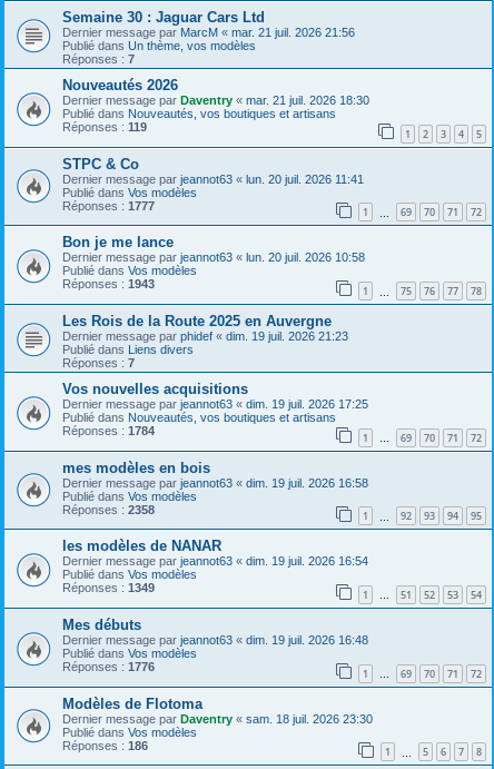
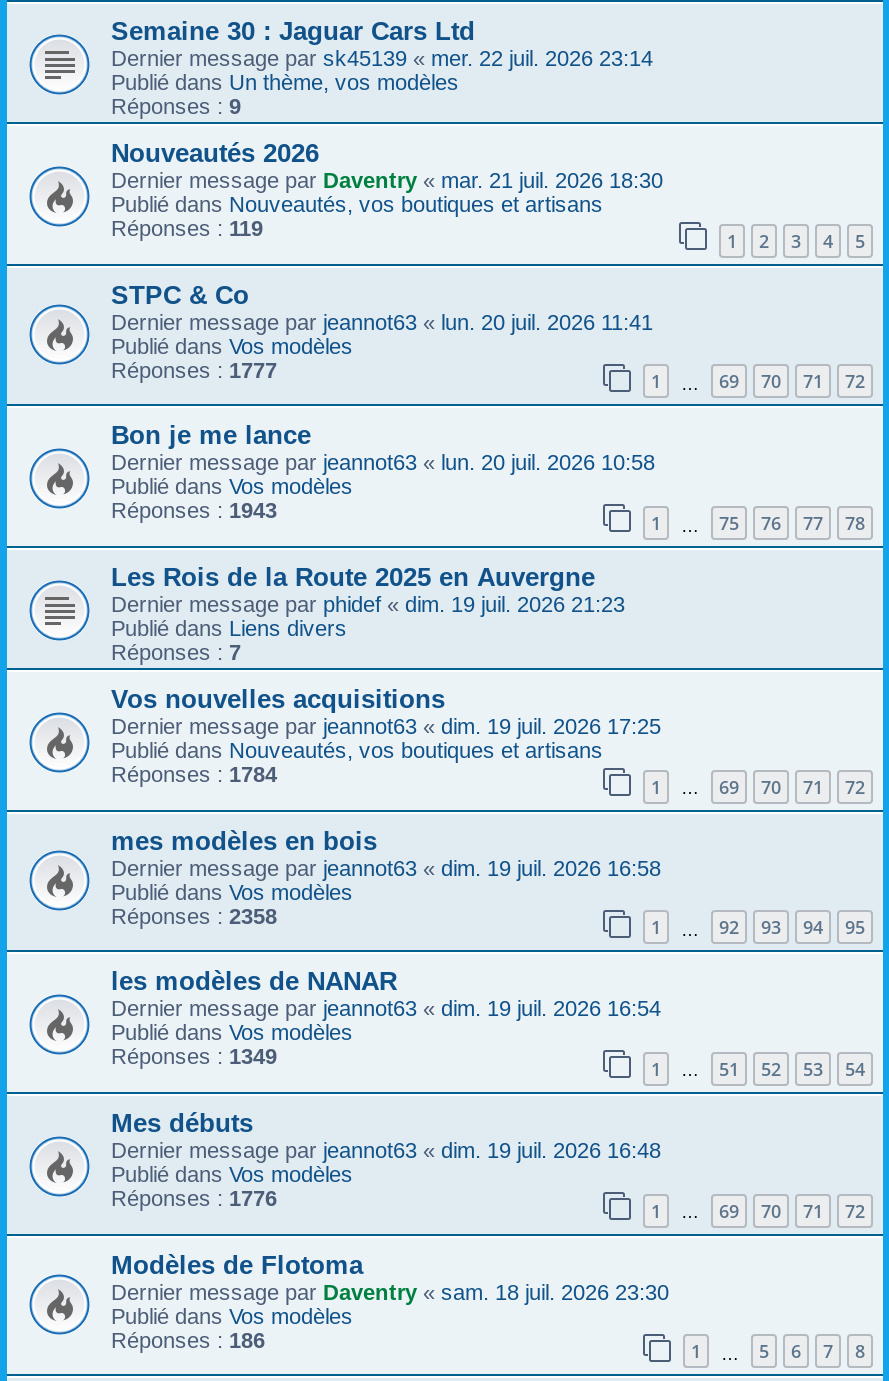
[62,26,355,39] Dernier message par MarcM «mar. 21 juil. 2026 21:56 -> [111,46,653,70] Dernier message par sk45139 «mer. 22 juil. 2026 23:14
[62,52,135,66] Réponses : 7 -> [111,94,241,118] Réponses : 9

